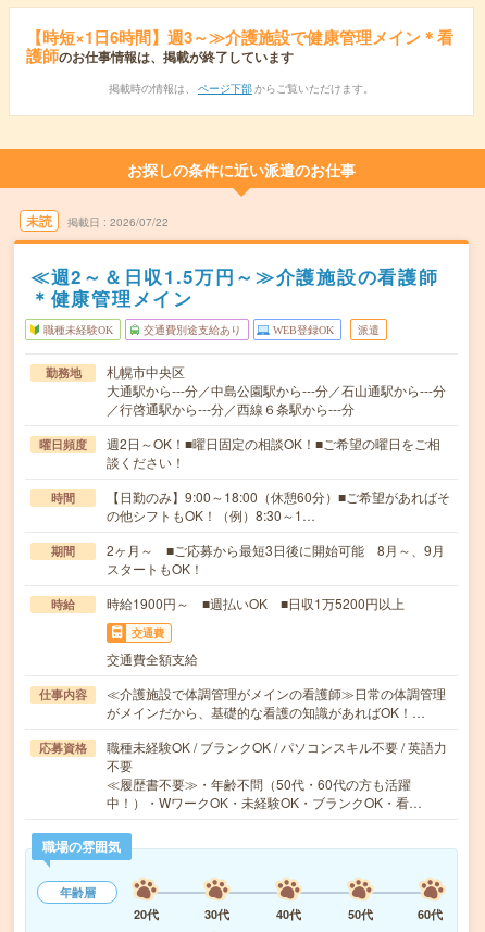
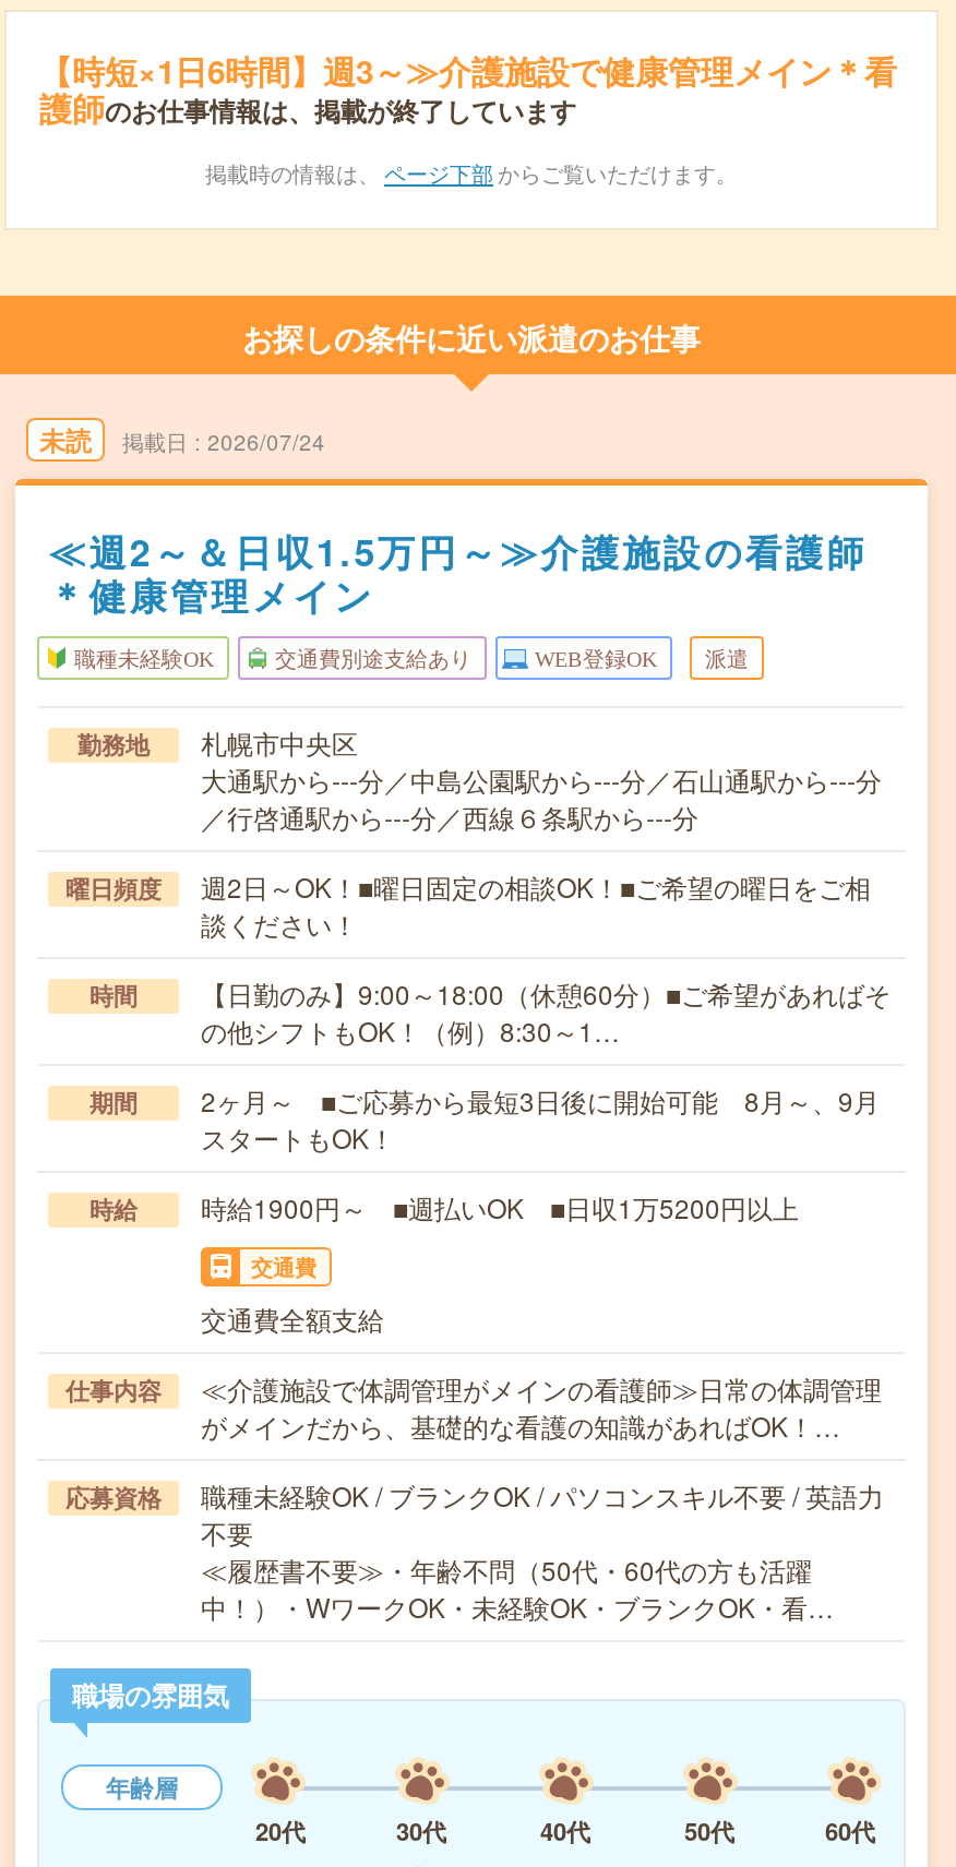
[110,214,169,229] 2026/07/22 -> [207,427,325,457] 2026/07/24

